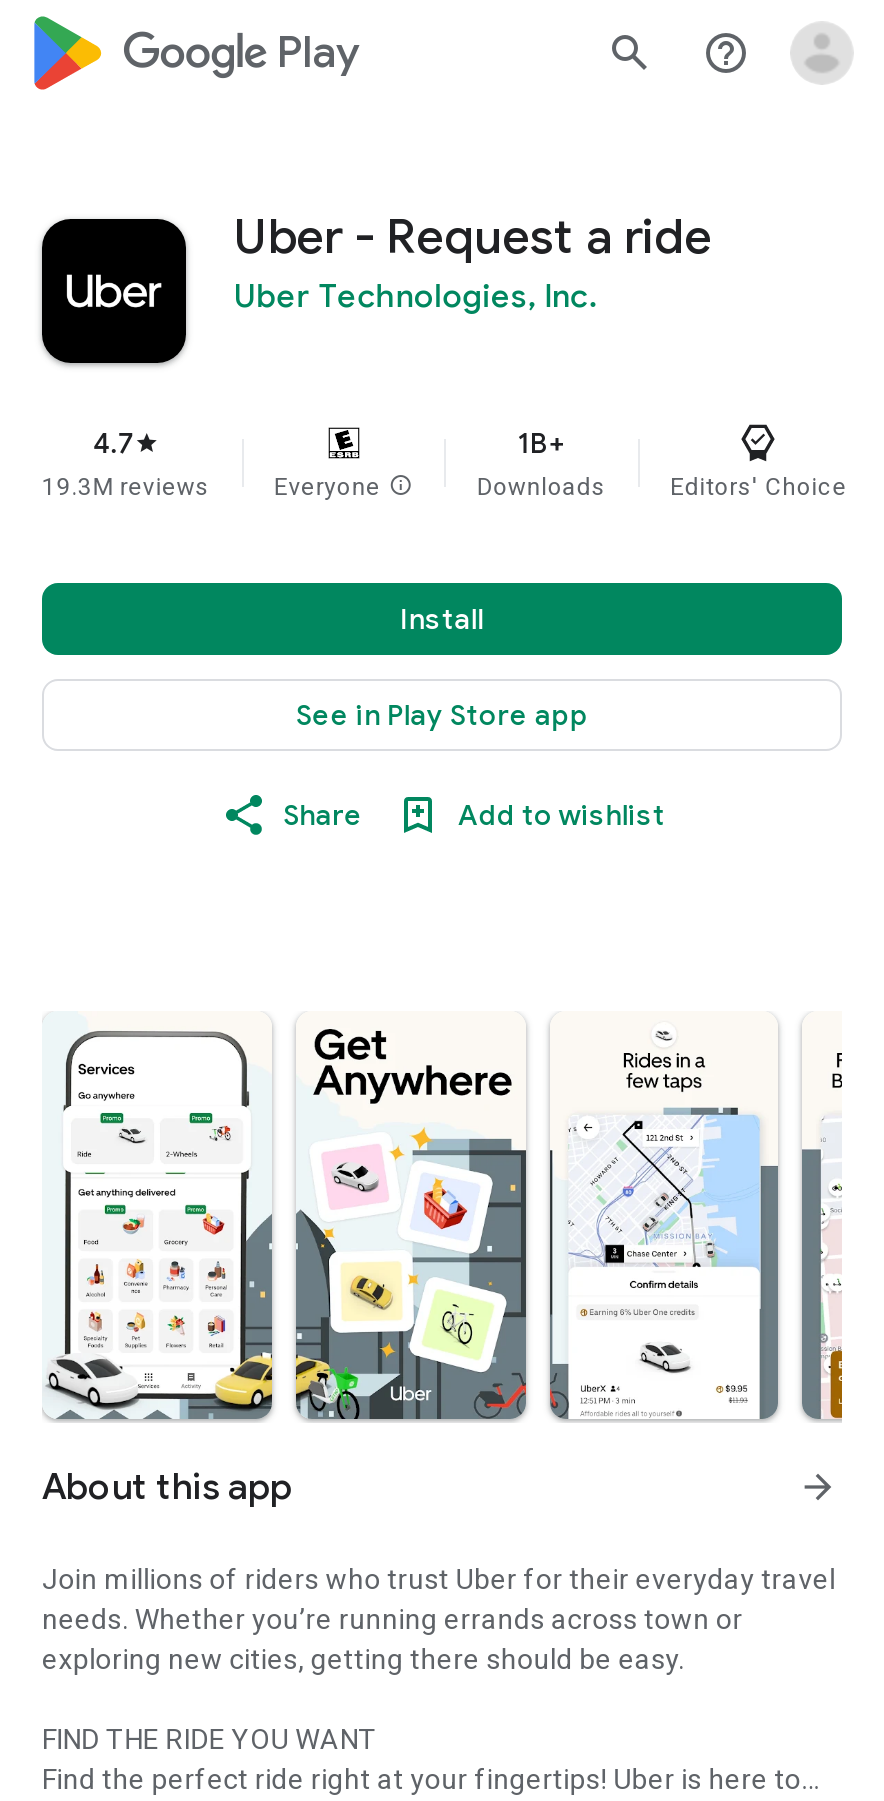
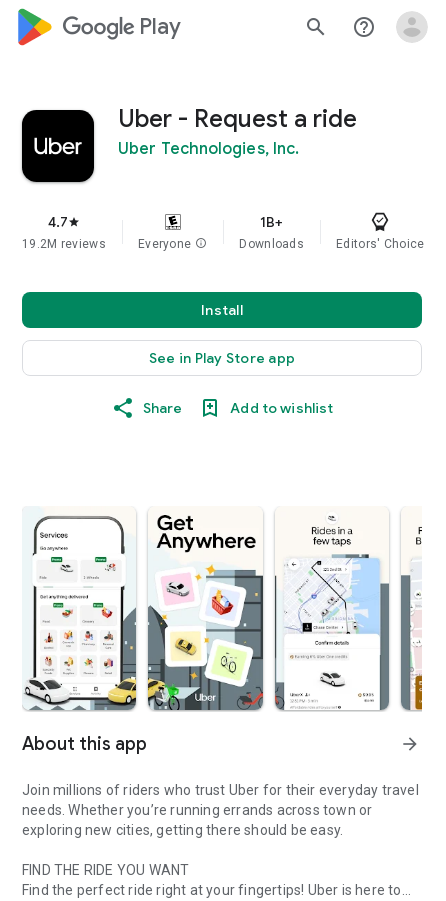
[42,473,210,501] 19.3M reviews -> [22,237,106,251] 19.2M reviews

